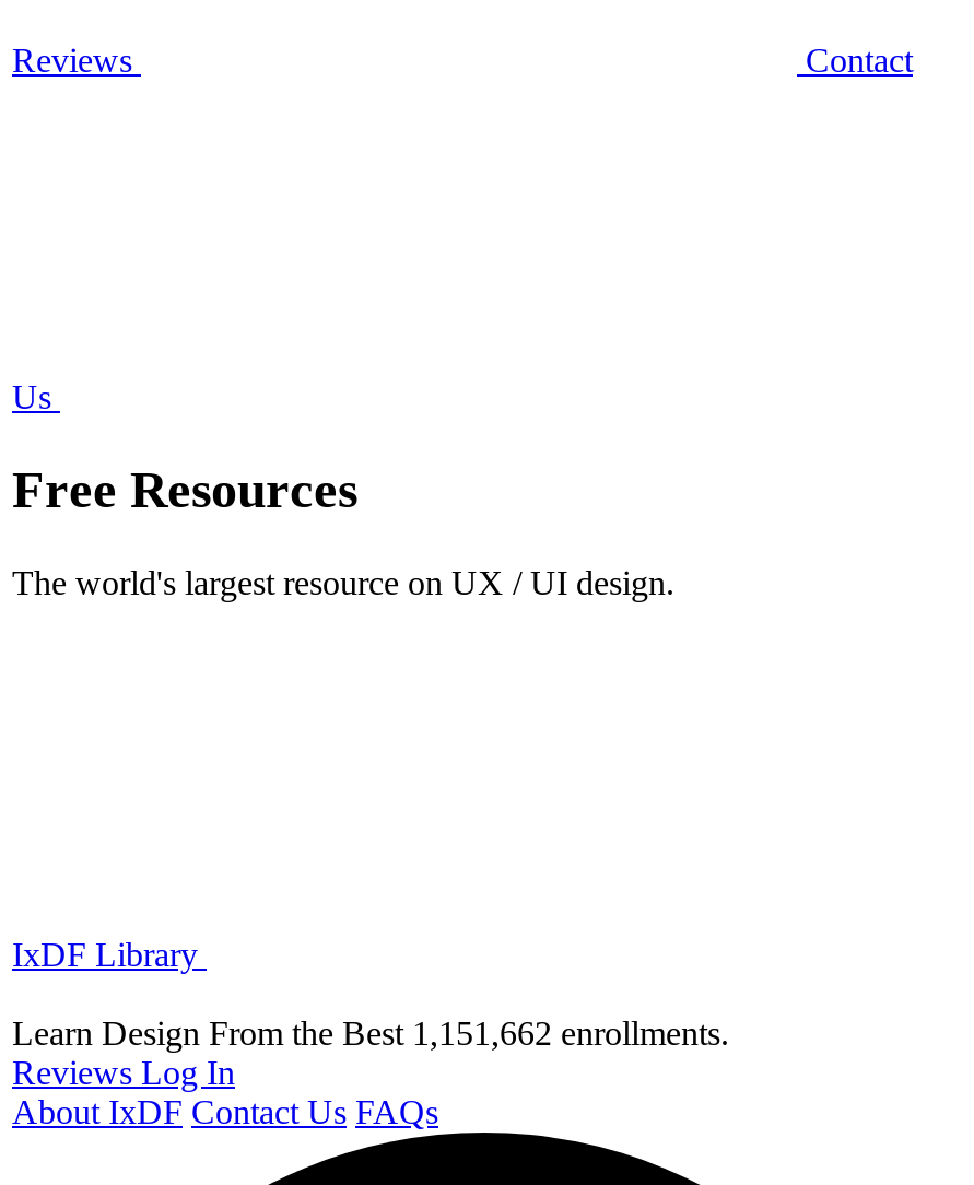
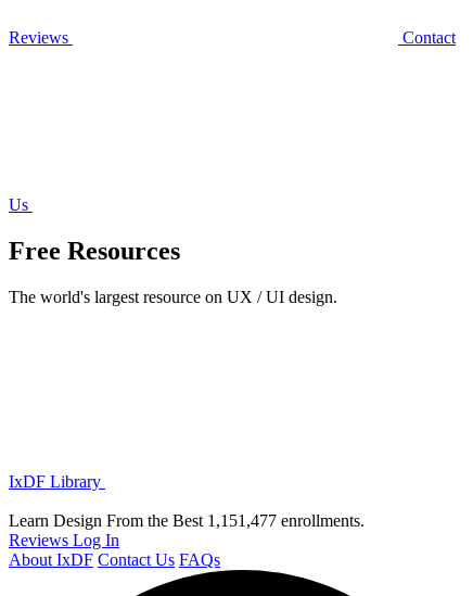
[12,1014,729,1051] Learn Design From the Best 1,151,662 enrollments. -> [9,511,365,529] Learn Design From the Best 1,151,477 enrollments.

